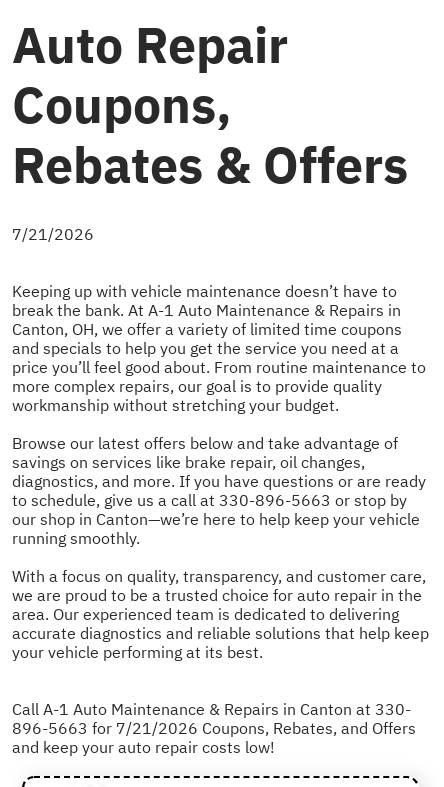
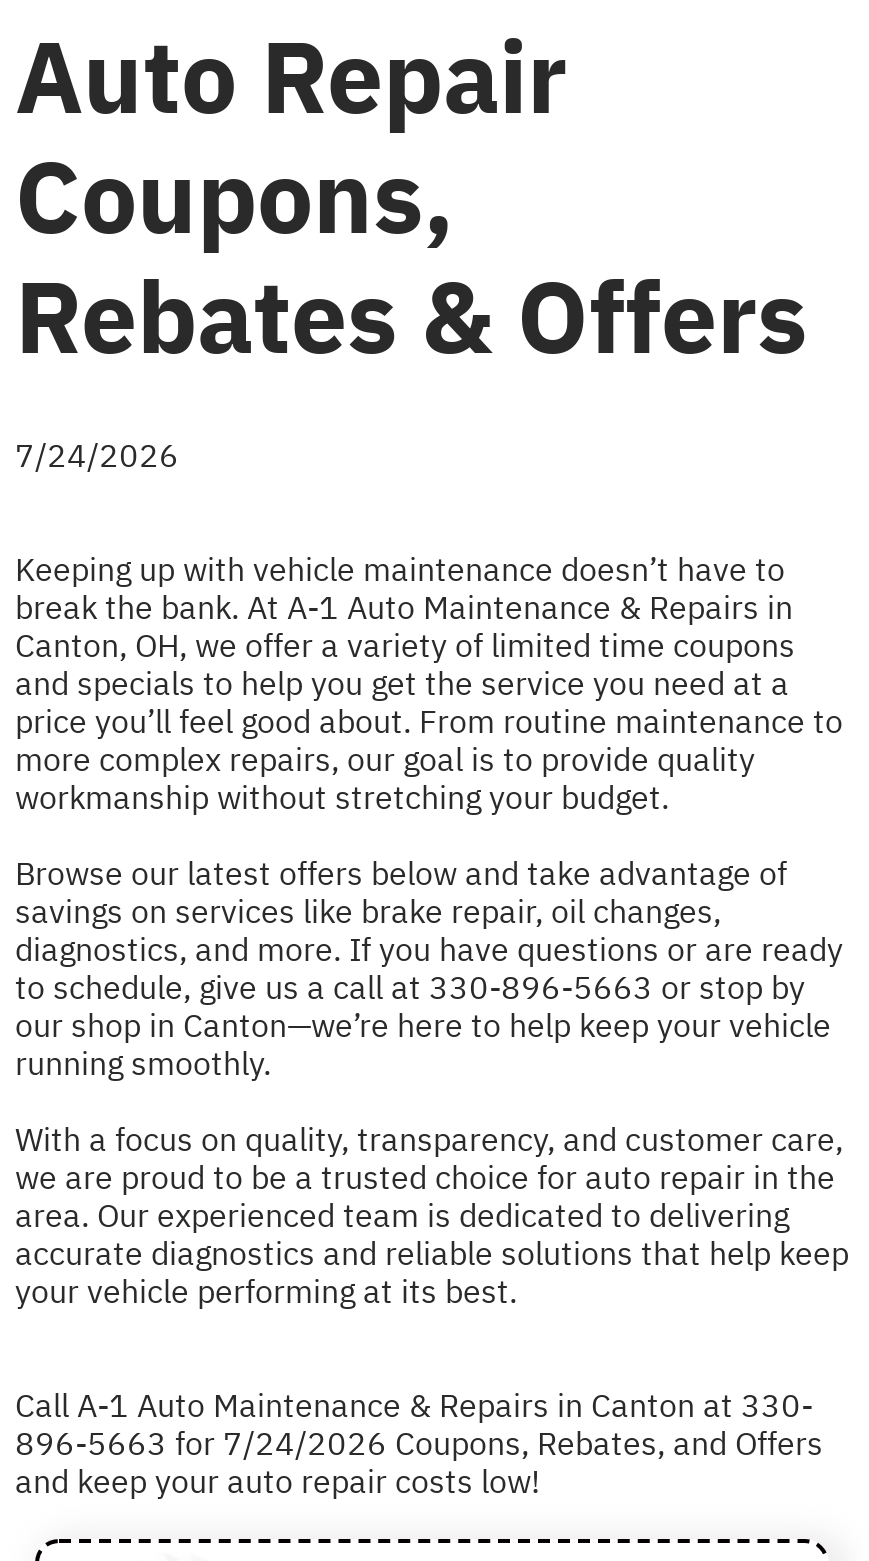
[12,223,94,243] 7/21/2026 -> [15,434,179,474] 7/24/2026
[12,718,416,738] 896-5663 for 7/21/2026 Coupons, Rebates, and Offers -> [15,1423,823,1463] 896-5663 for 7/24/2026 Coupons, Rebates, and Offers

